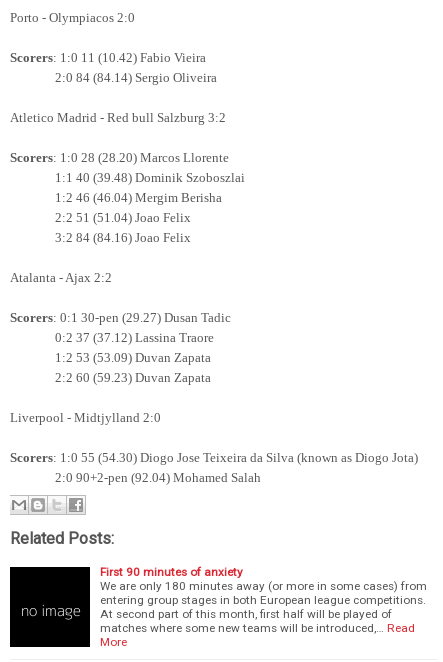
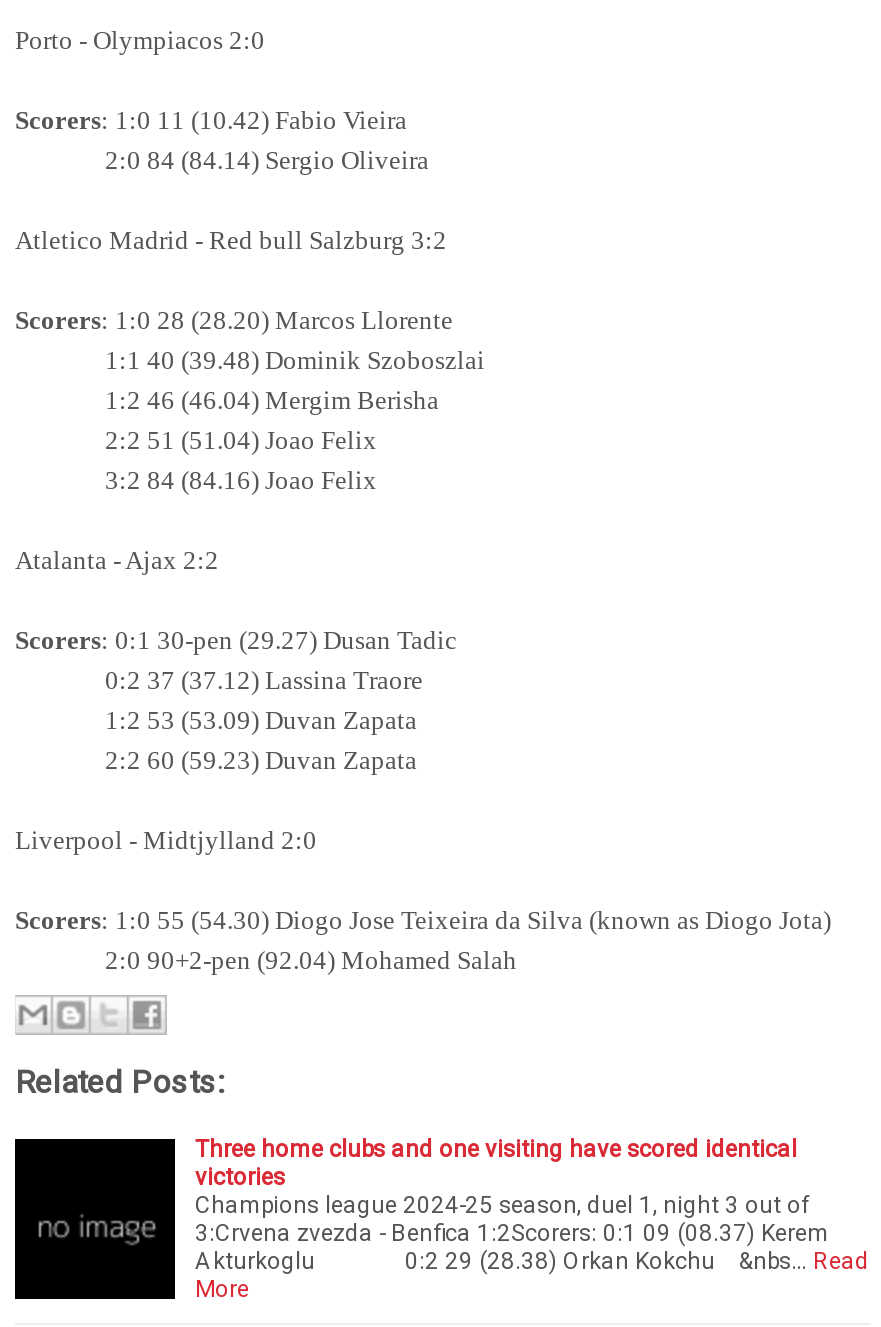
[100,564,427,634] First 90 minutes of anxiety | We are only 180 minutes away (or more in some cases) from | entering group stages in both European league competitions. | At second part of this month, first half will be played of | matches where some new teams will be introduced,… Read -> [195,1134,869,1274] Three home clubs and one visiting have scored identical | victories | Champions league 2024-25 season, duel 1, night 3 out of | 3:Crvena zvezda - Benfica 1:2Scorers: 0:1 09 (08.37) Kerem | Akturkoglu 0:2 29 (28.38) Orkan Kokchu &nbs… Read

